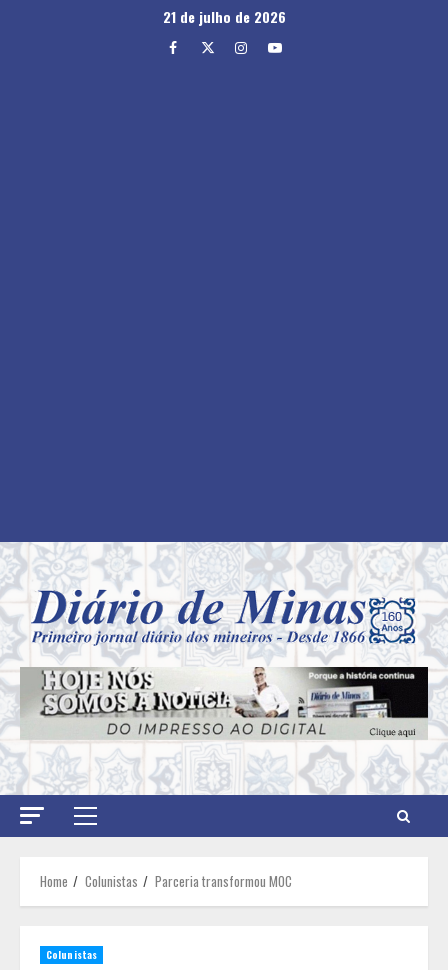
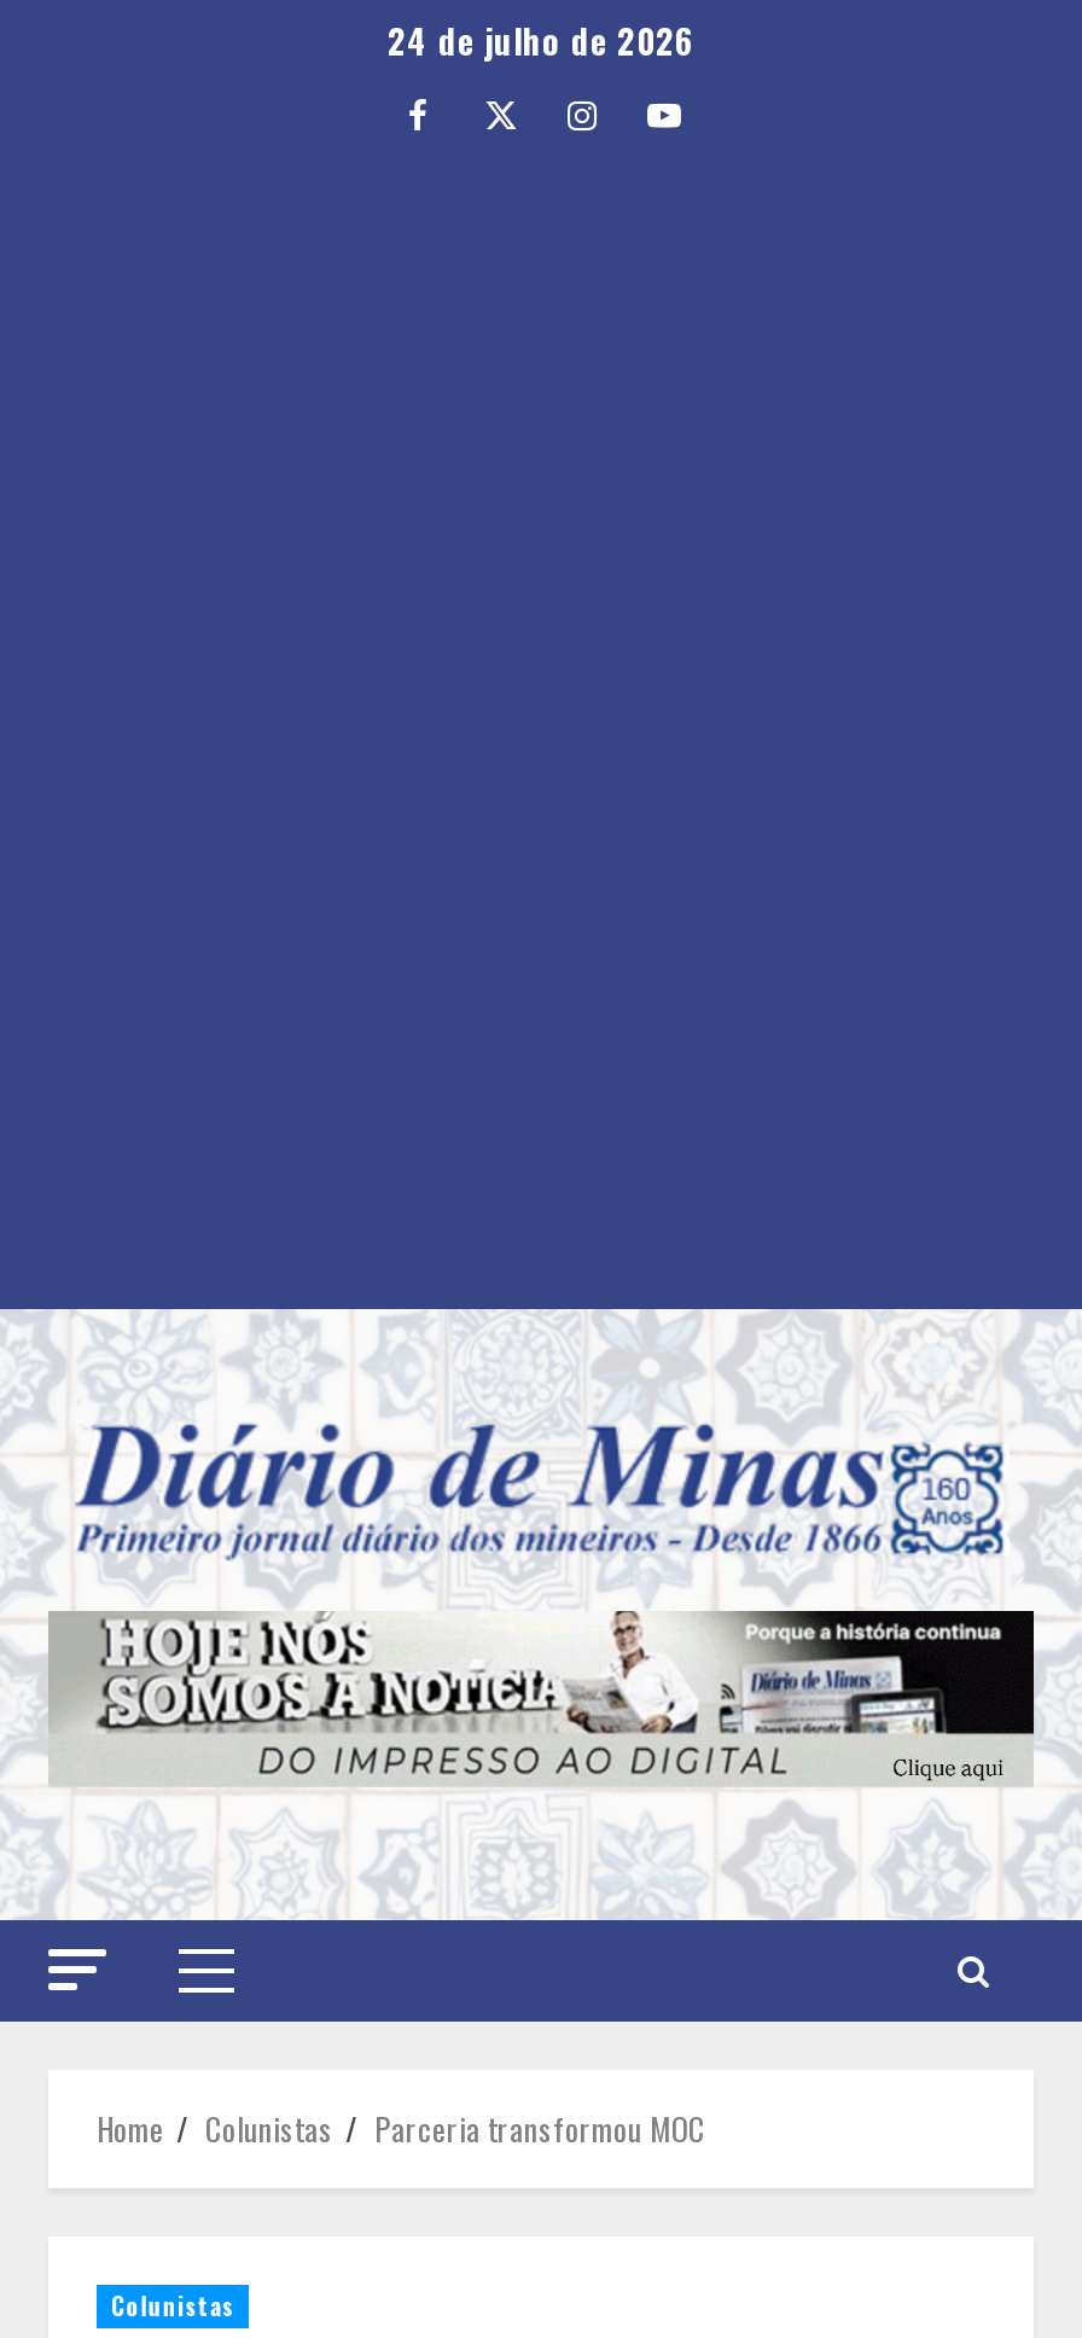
[162,6,285,27] 21 de julho de 2026 -> [388,14,694,65] 24 de julho de 2026

